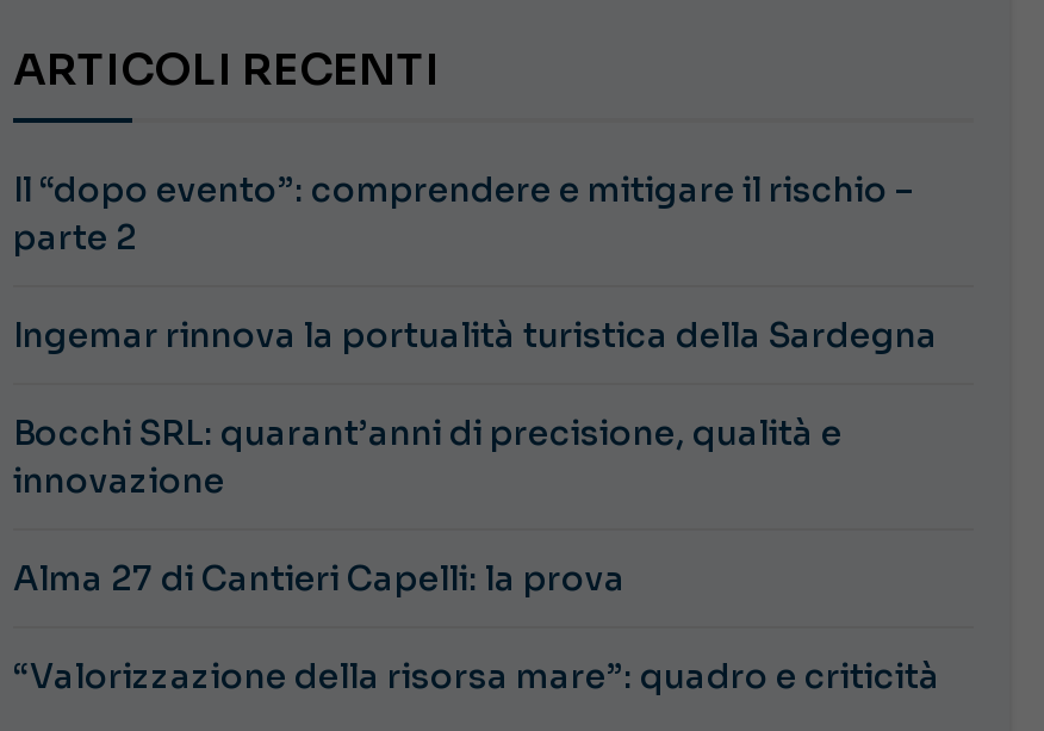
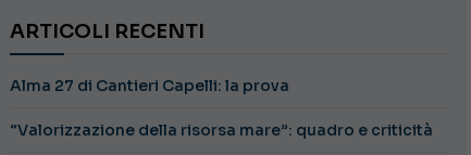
[13,168,938,502] Il “dopo evento”: comprendere e mitigare il rischio – | parte 2 | Ingemar rinnova la portualità turistica della Sardegna | Bocchi SRL: quarant’anni di precisione, qualità e | innovazione -> none

